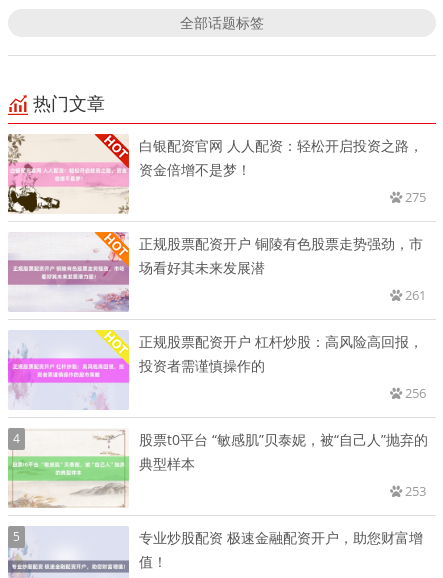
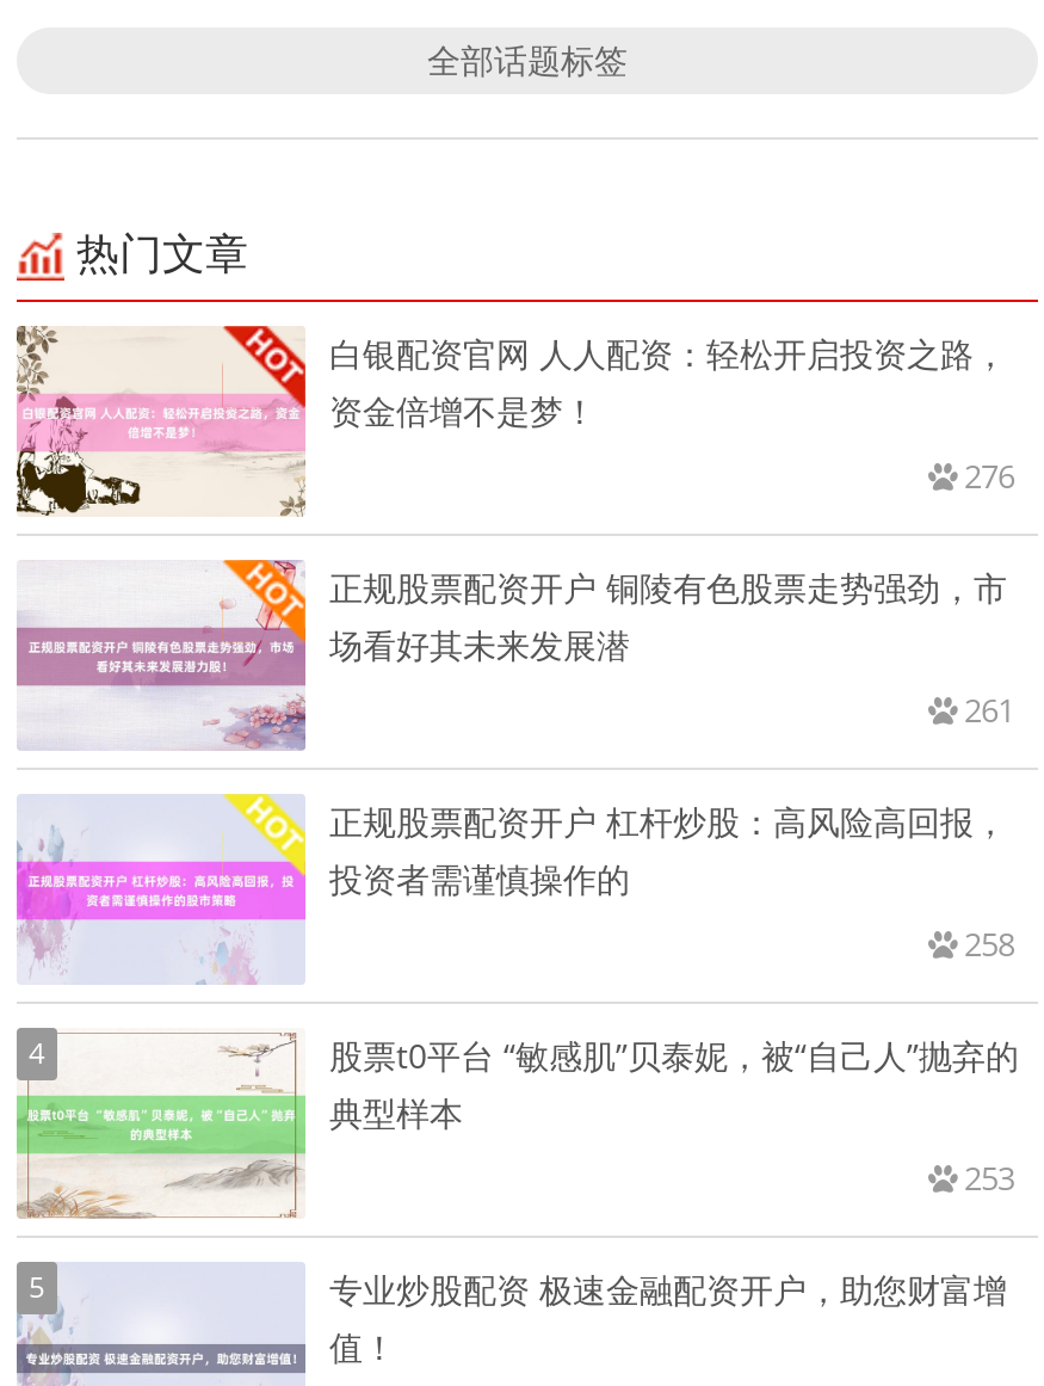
[405,188,426,206] 275 -> [964,456,1014,499] 276
[405,384,426,402] 256 -> [964,924,1014,966] 258

